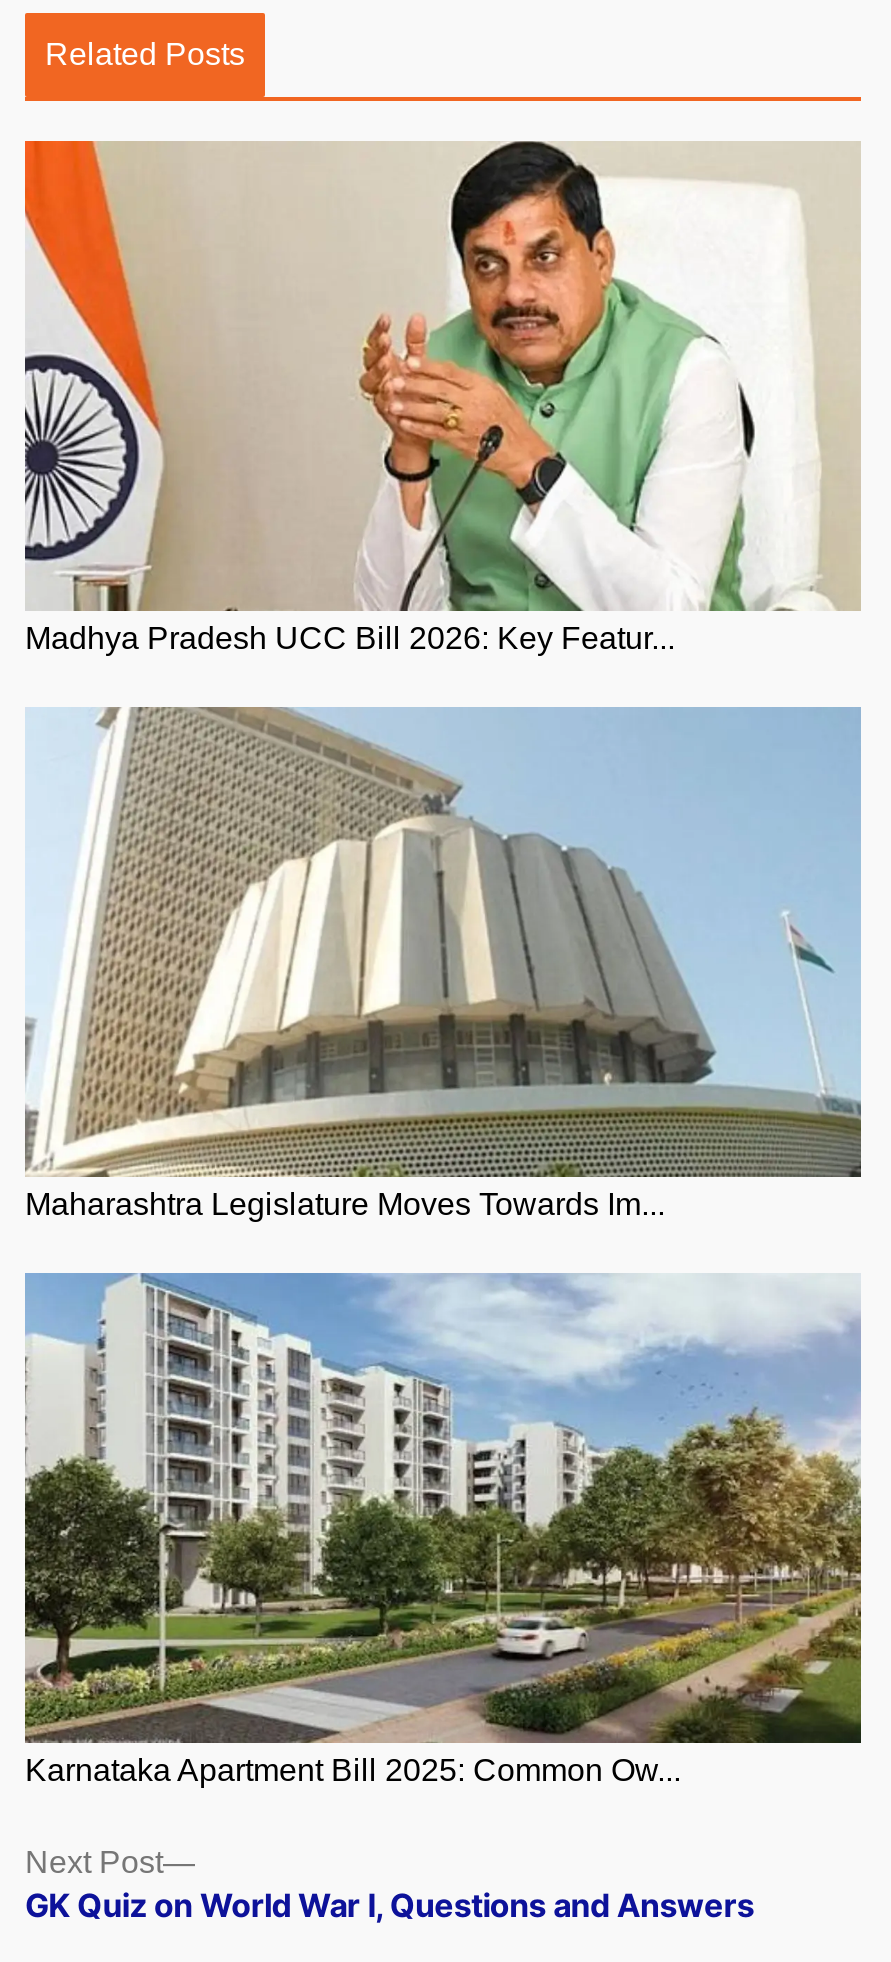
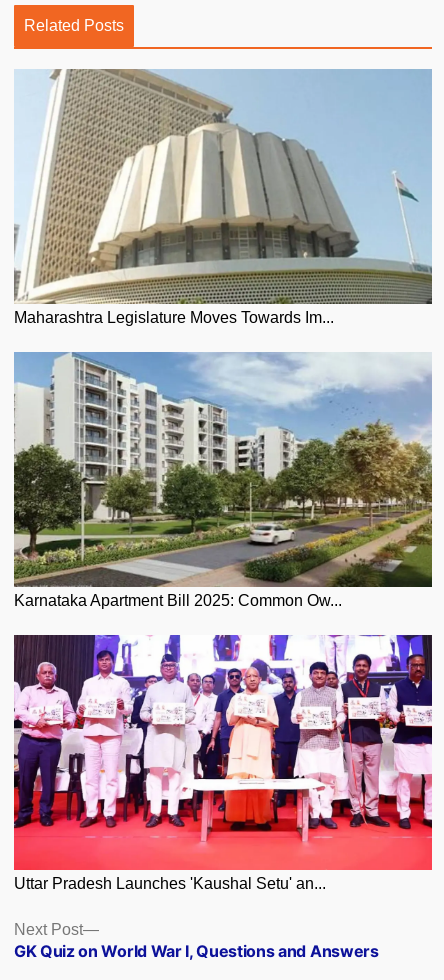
[23,139,861,655] [image] | Madhya Pradesh UCC Bill 2026: Key Featur... -> none
moved [21,703,865,1788] -> [12,67,434,609]: [image] | Maharashtra Legislature Moves Towards Im... | Karnataka Apartment Bill 2025: Common Ow...
none -> [13,634,433,892] [image] | Uttar Pradesh Launches 'Kaushal Setu' an...

